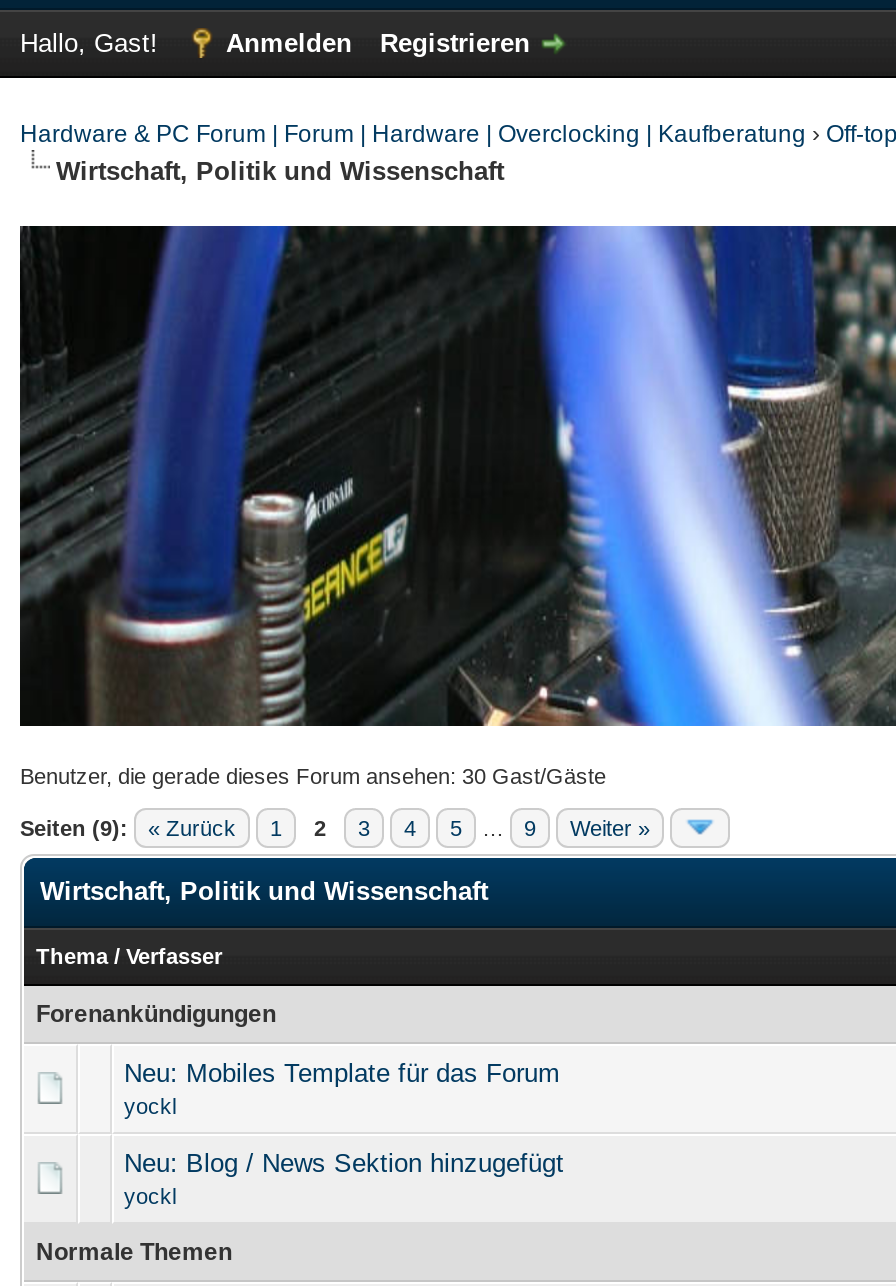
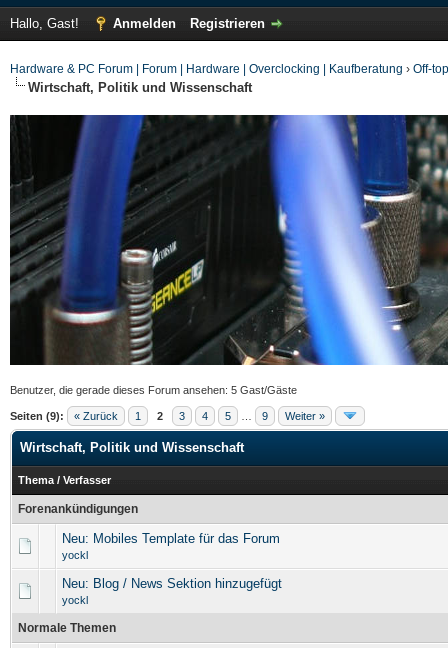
[20,764,606,788] Benutzer, die gerade dieses Forum ansehen: 30 Gast/Gäste -> [10,384,297,396] Benutzer, die gerade dieses Forum ansehen: 5 Gast/Gäste

